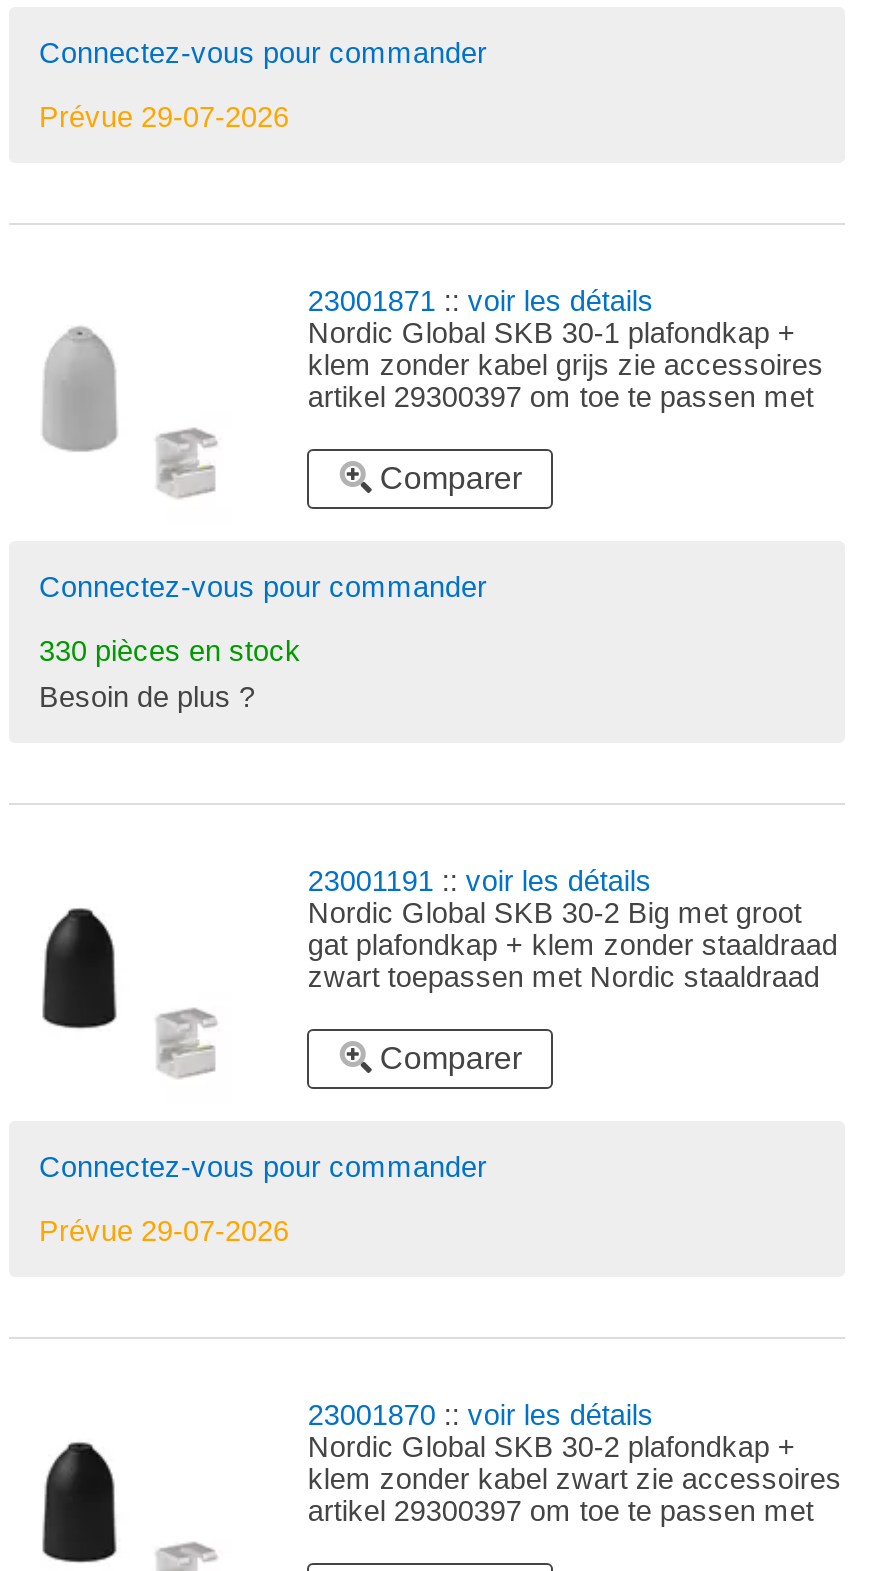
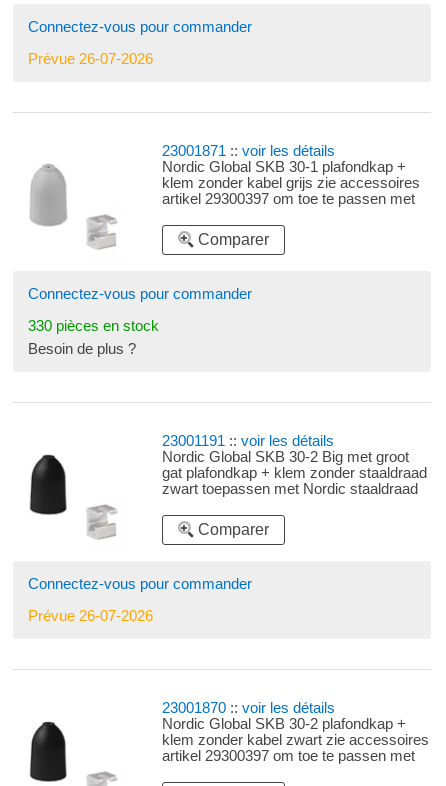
[39,100,289,132] Prévue 29-07-2026 -> [28,51,153,67] Prévue 26-07-2026
[39,1214,289,1246] Prévue 29-07-2026 -> [28,608,153,624] Prévue 26-07-2026

